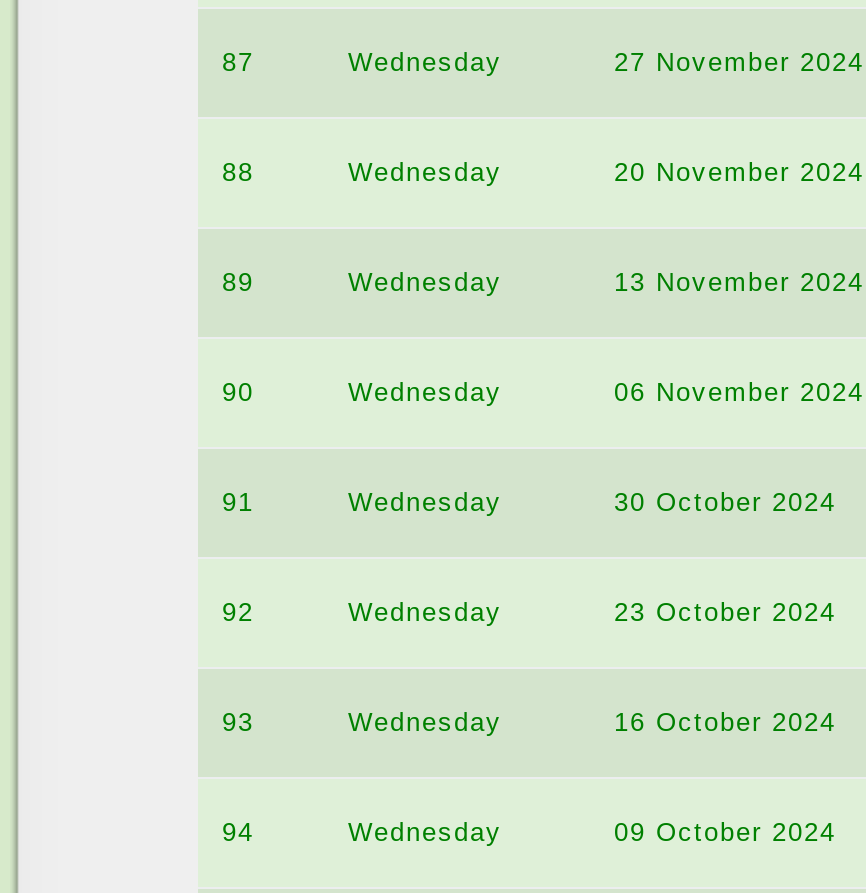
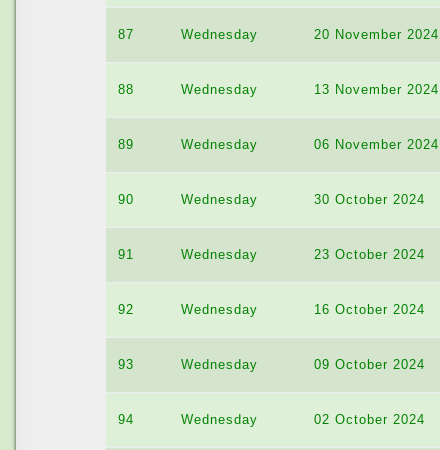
[614,47,864,77] 27 November 2024 -> [314,27,439,42] 20 November 2024
[614,157,864,187] 20 November 2024 -> [314,82,439,97] 13 November 2024
[614,267,864,297] 13 November 2024 -> [314,137,439,152] 06 November 2024
[614,377,864,407] 06 November 2024 -> [314,192,425,207] 30 October 2024
[614,487,836,517] 30 October 2024 -> [314,247,425,262] 23 October 2024
[614,597,836,627] 23 October 2024 -> [314,302,425,317] 16 October 2024
[614,707,836,737] 16 October 2024 -> [314,357,425,372] 09 October 2024
[614,817,836,847] 09 October 2024 -> [314,412,425,427] 02 October 2024

